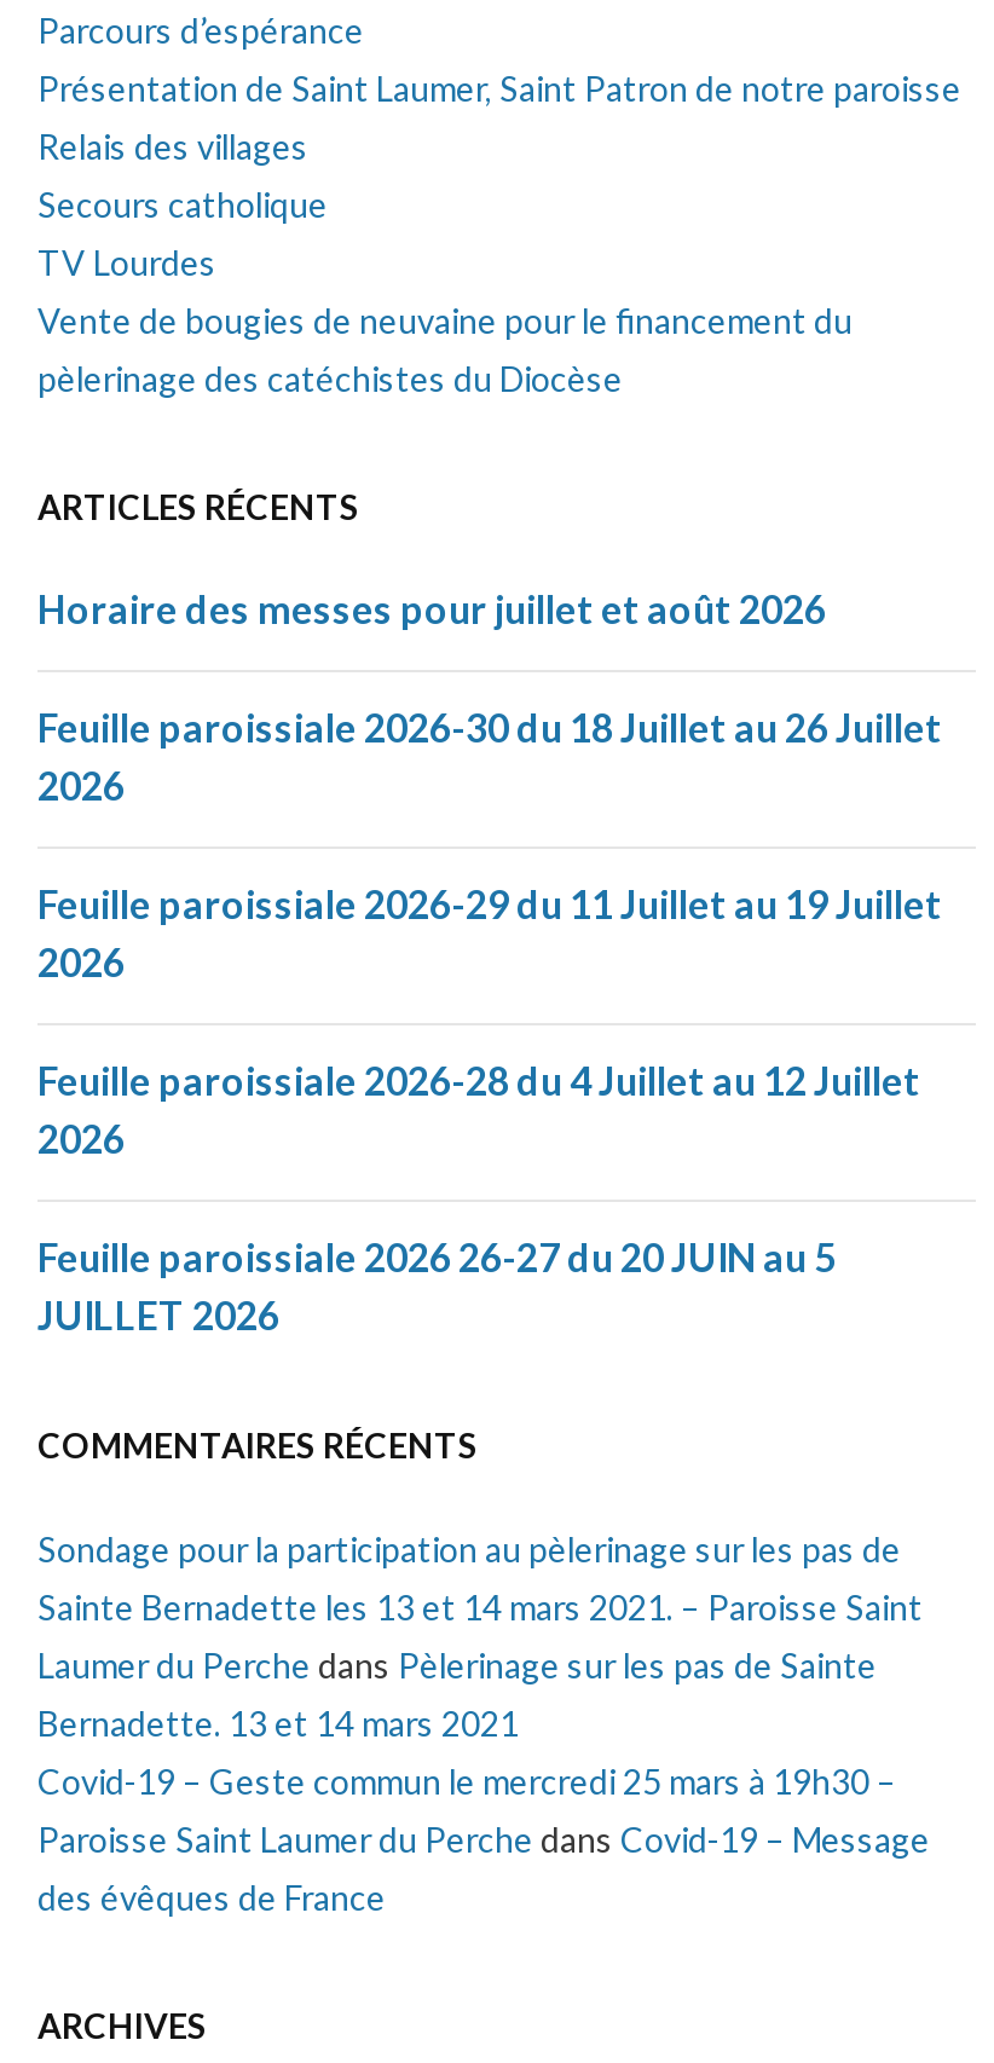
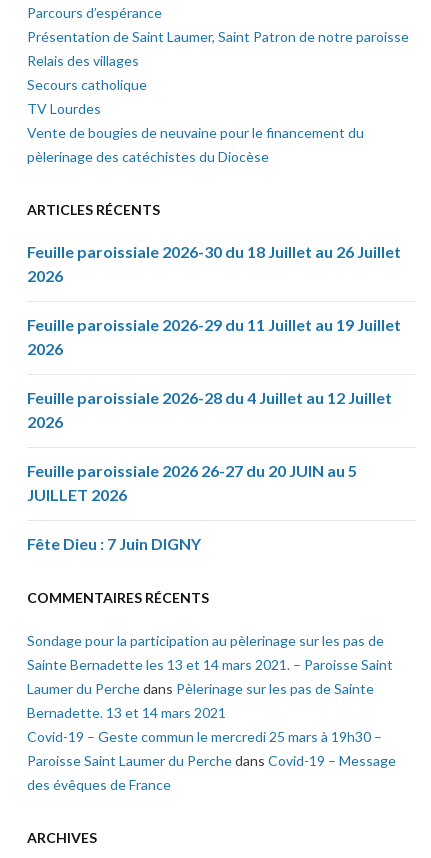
[37,585,826,631] Horaire des messes pour juillet et août 2026 -> none
moved [37,703,942,1337] -> [27,242,401,504]: Feuille paroissiale 2026-30 du 18 Juillet au 26 Juillet | 2026 | Feuille paroissiale 2026-29 du 11 Juillet au 19 Juillet | 2026 | Feuille paroissiale 2026-28 du 4 Juillet au 12 Juillet | 2026 | Feuille paroissiale 2026 26-27 du 20 JUIN au 5 | JUILLET 2026
none -> [27,534,201,553] Fête Dieu : 7 Juin DIGNY

